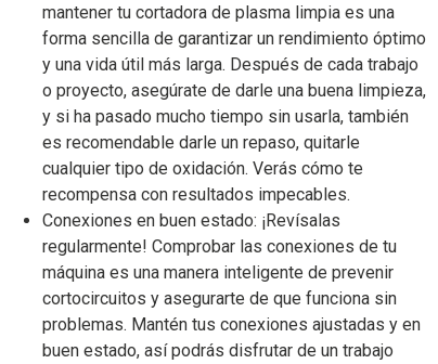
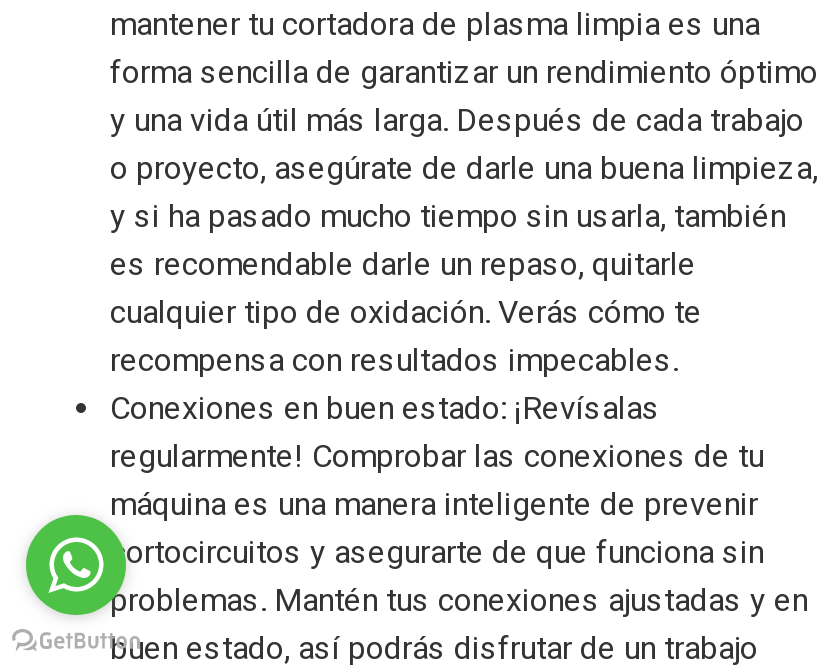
none -> [12,512,104,652] [image]

